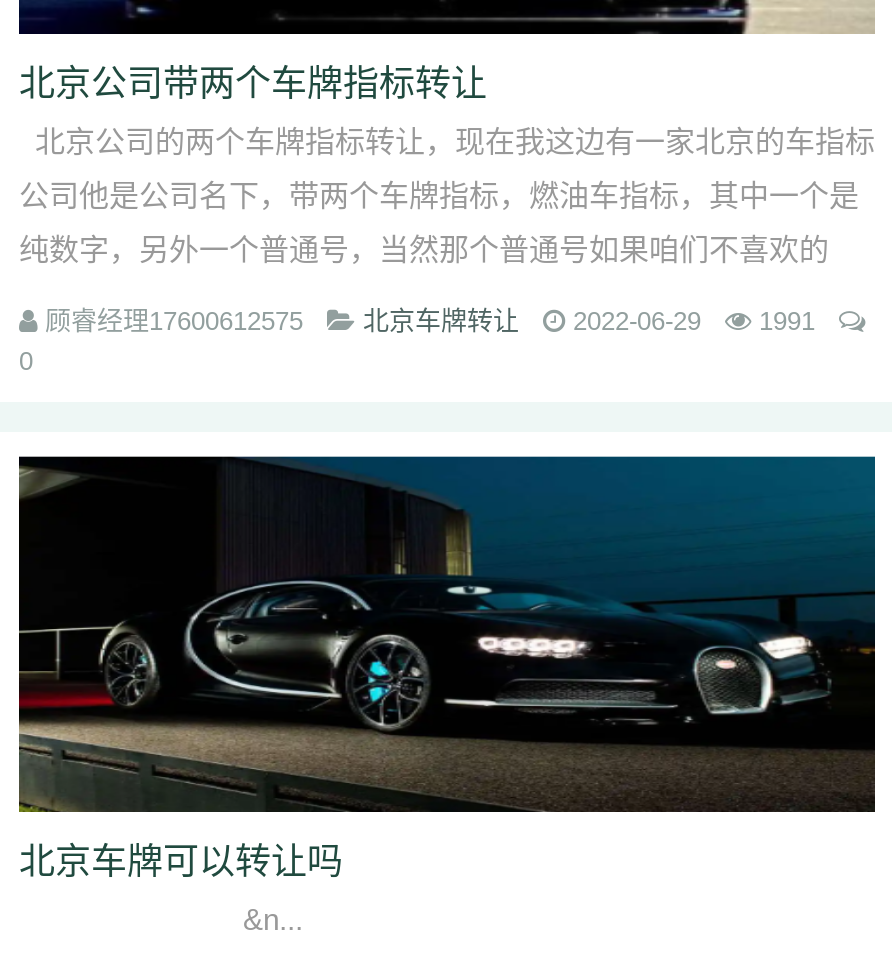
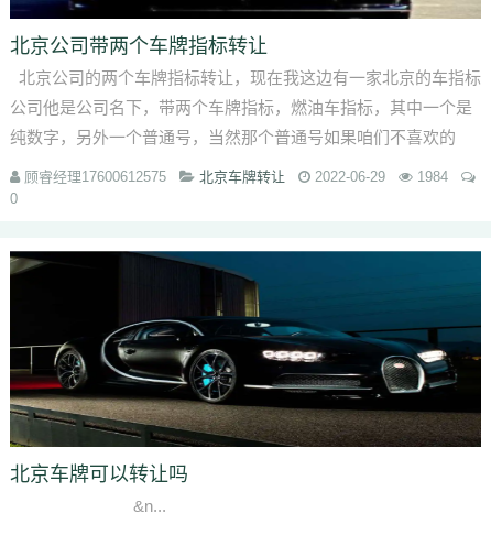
[45,306,815,336] 顾睿经理17600612575 北京车牌转让 2022-06-29 1991 -> [24,168,448,185] 顾睿经理17600612575 北京车牌转让 2022-06-29 1984

